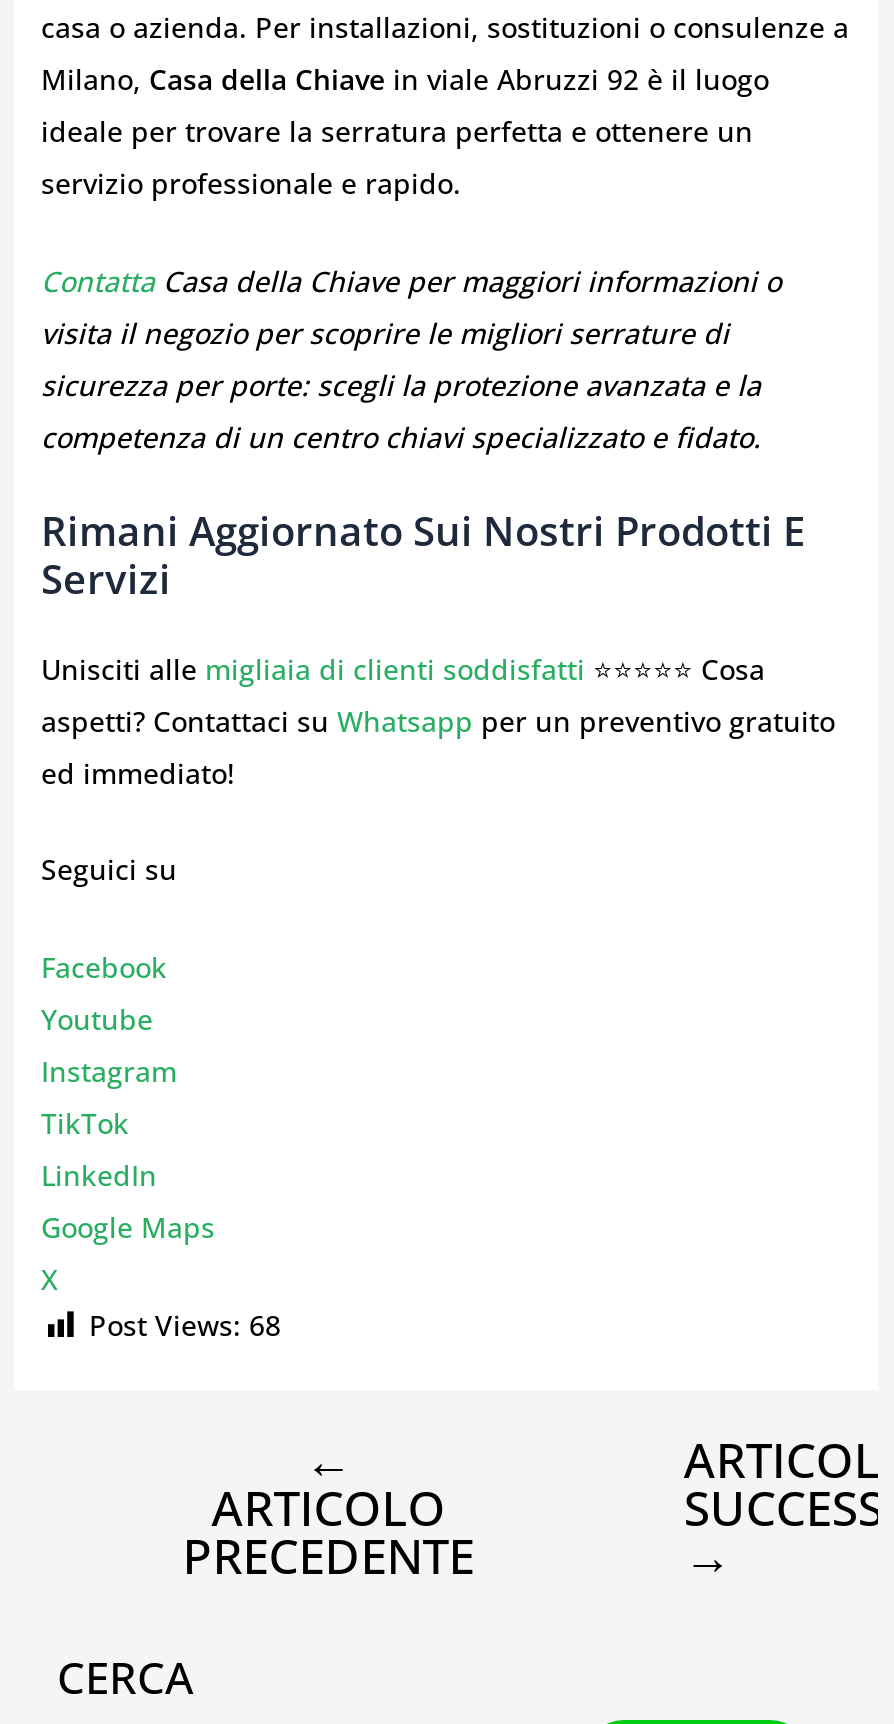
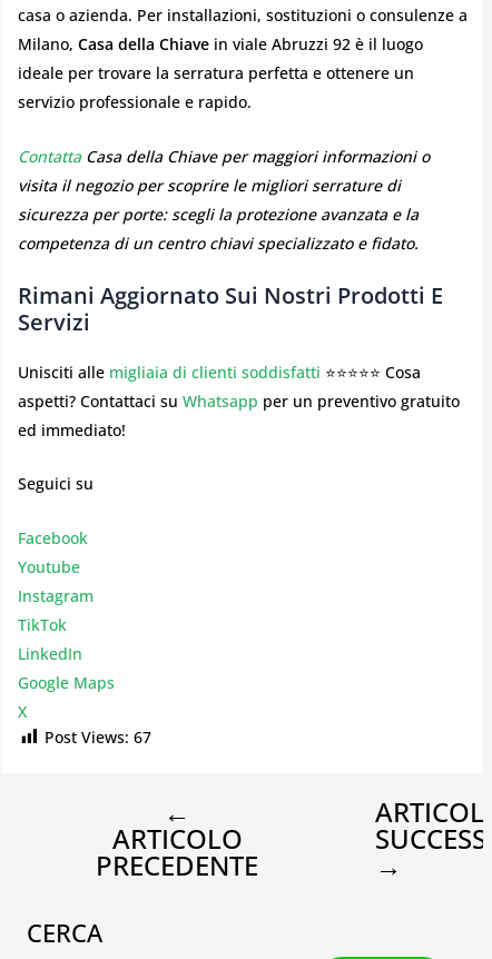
[89,1305,281,1343] Post Views: 68 -> [44,726,151,747] Post Views: 67

